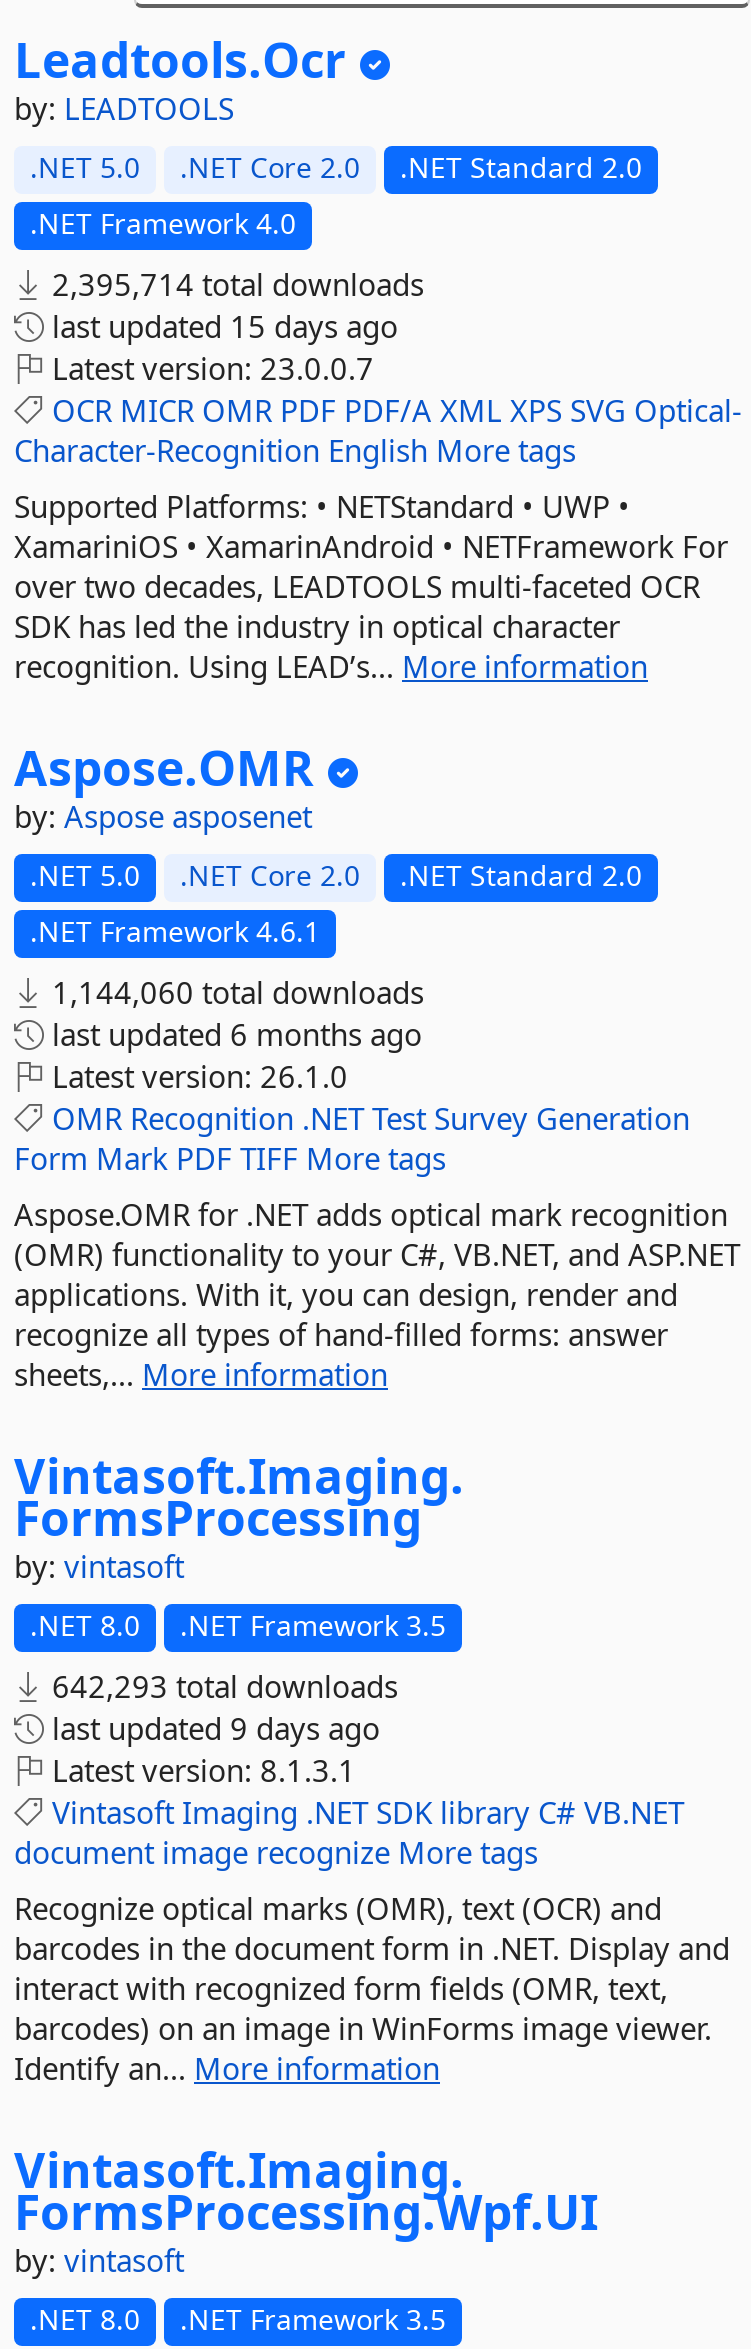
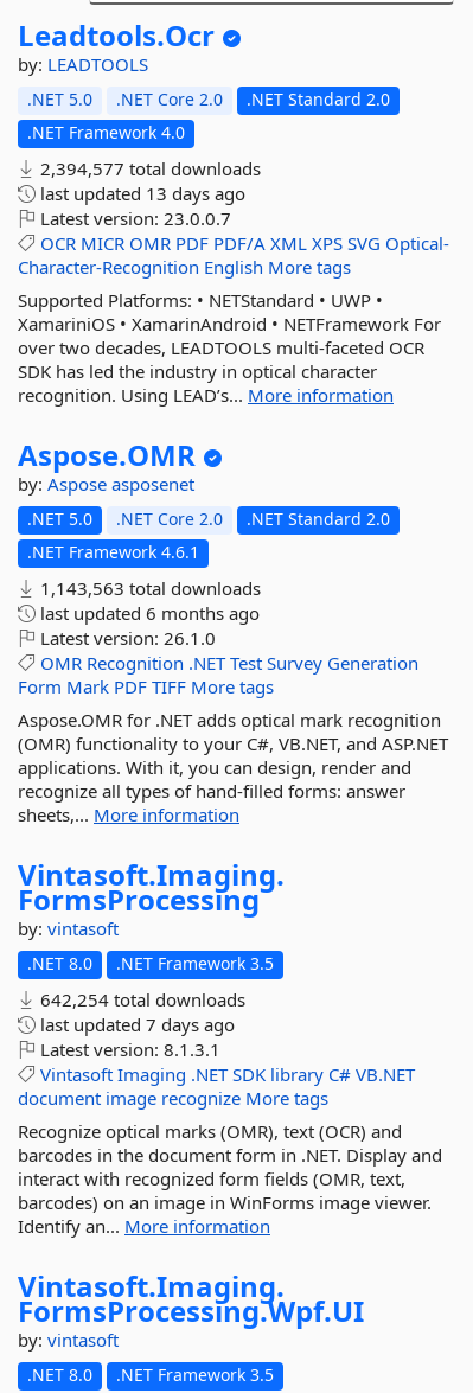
[44,264,424,304] 2,395,714 total downloads -> [36,156,261,180] 2,394,577 total downloads
[44,306,398,346] last updated 15 days ago -> [36,181,245,205] last updated 13 days ago
[44,972,424,1012] 1,144,060 total downloads -> [36,576,261,600] 1,143,563 total downloads
[44,1666,398,1706] 642,293 total downloads -> [36,988,245,1011] 642,254 total downloads
[44,1708,380,1748] last updated 9 days ago -> [36,1012,235,1036] last updated 7 days ago

